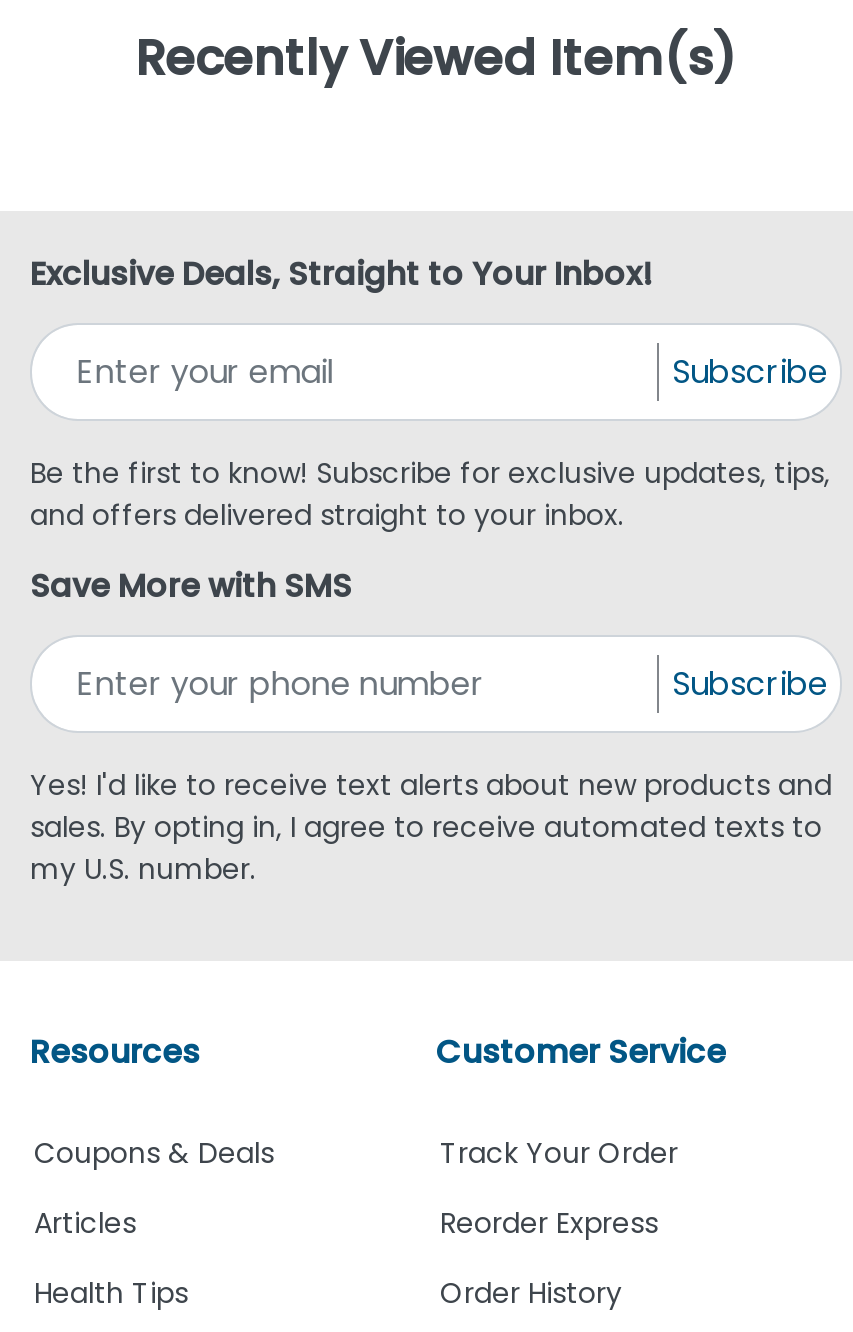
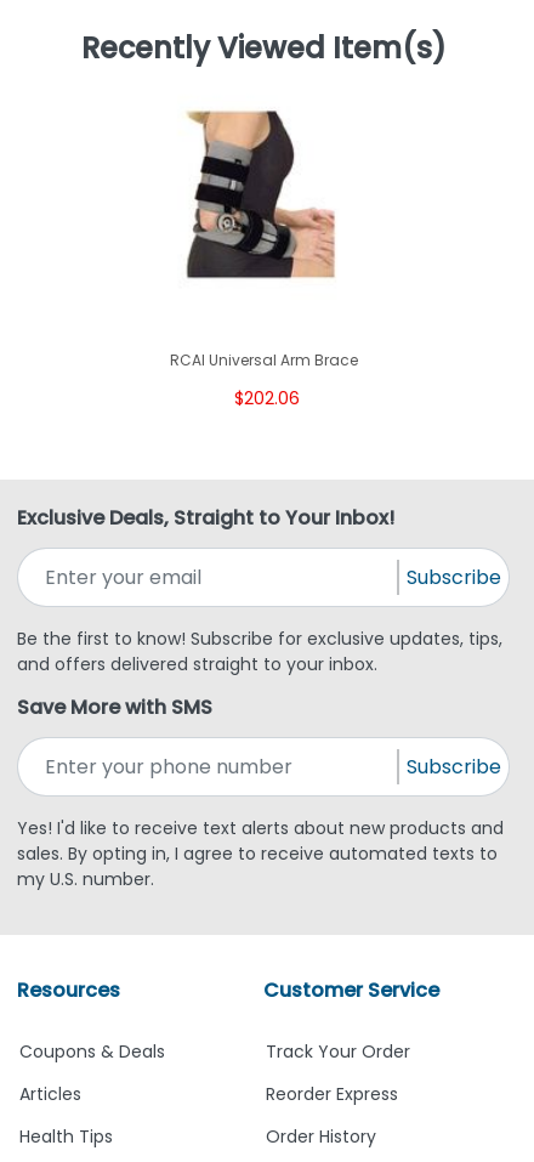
none -> [169,349,357,410] RCAI Universal Arm Brace | $202.06
none -> [186,109,336,279] [image]

